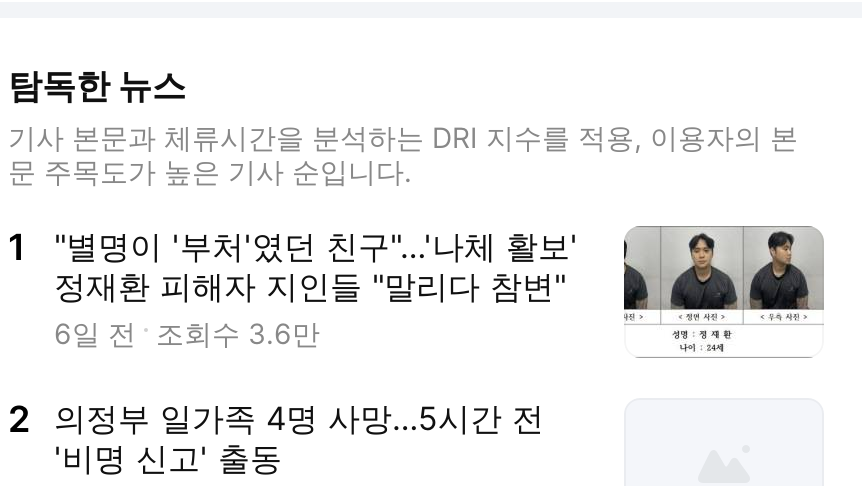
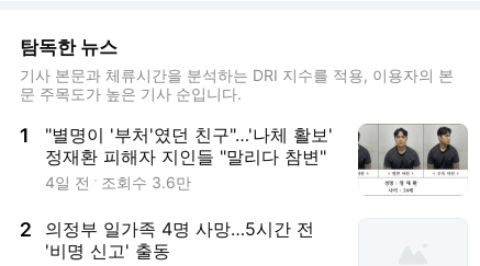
[54,317,320,351] 6일 전 조회수 3.6만 -> [45,173,191,192] 4일 전 조회수 3.6만

